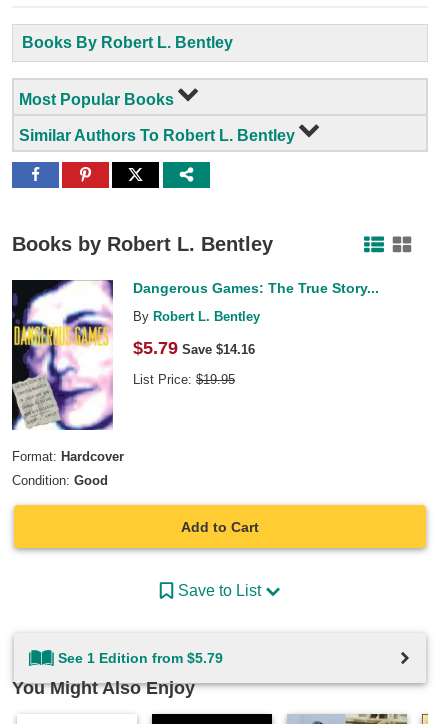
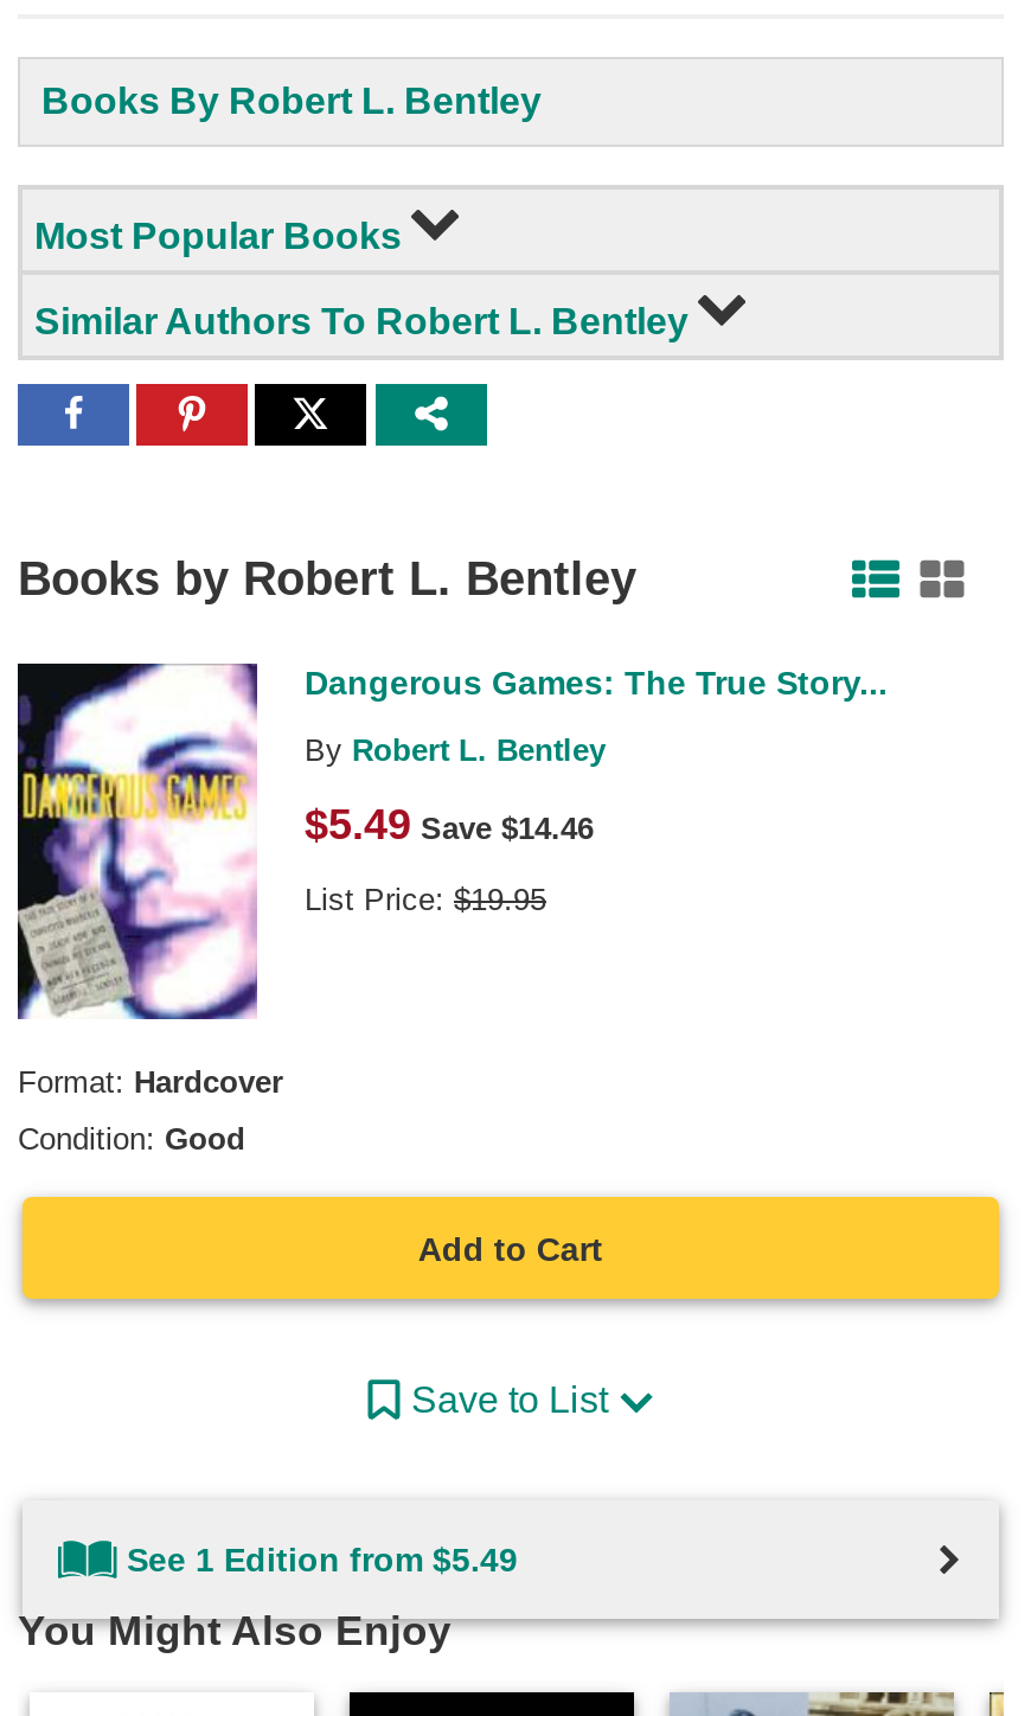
[133,337,255,357] $5.79 Save $14.16 -> [305,800,594,847] $5.49 Save $14.46
[58,650,223,666] See 1 Edition from $5.79 -> [127,1541,518,1579] See 1 Edition from $5.49

